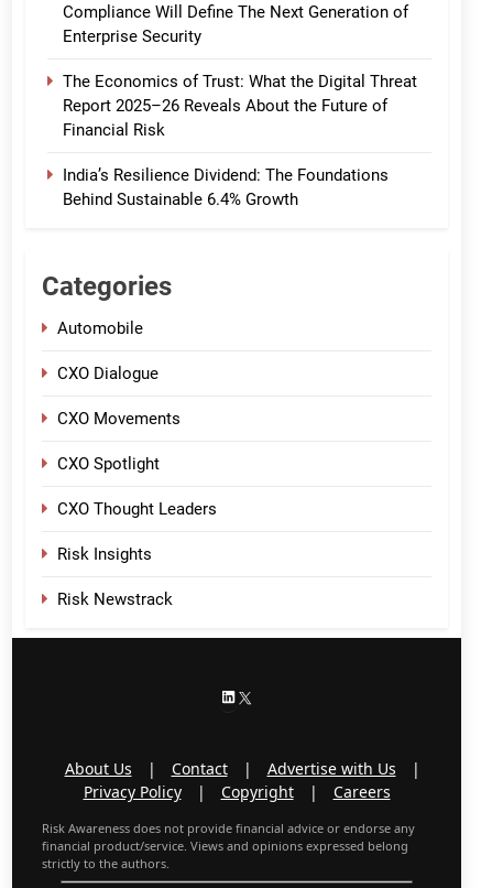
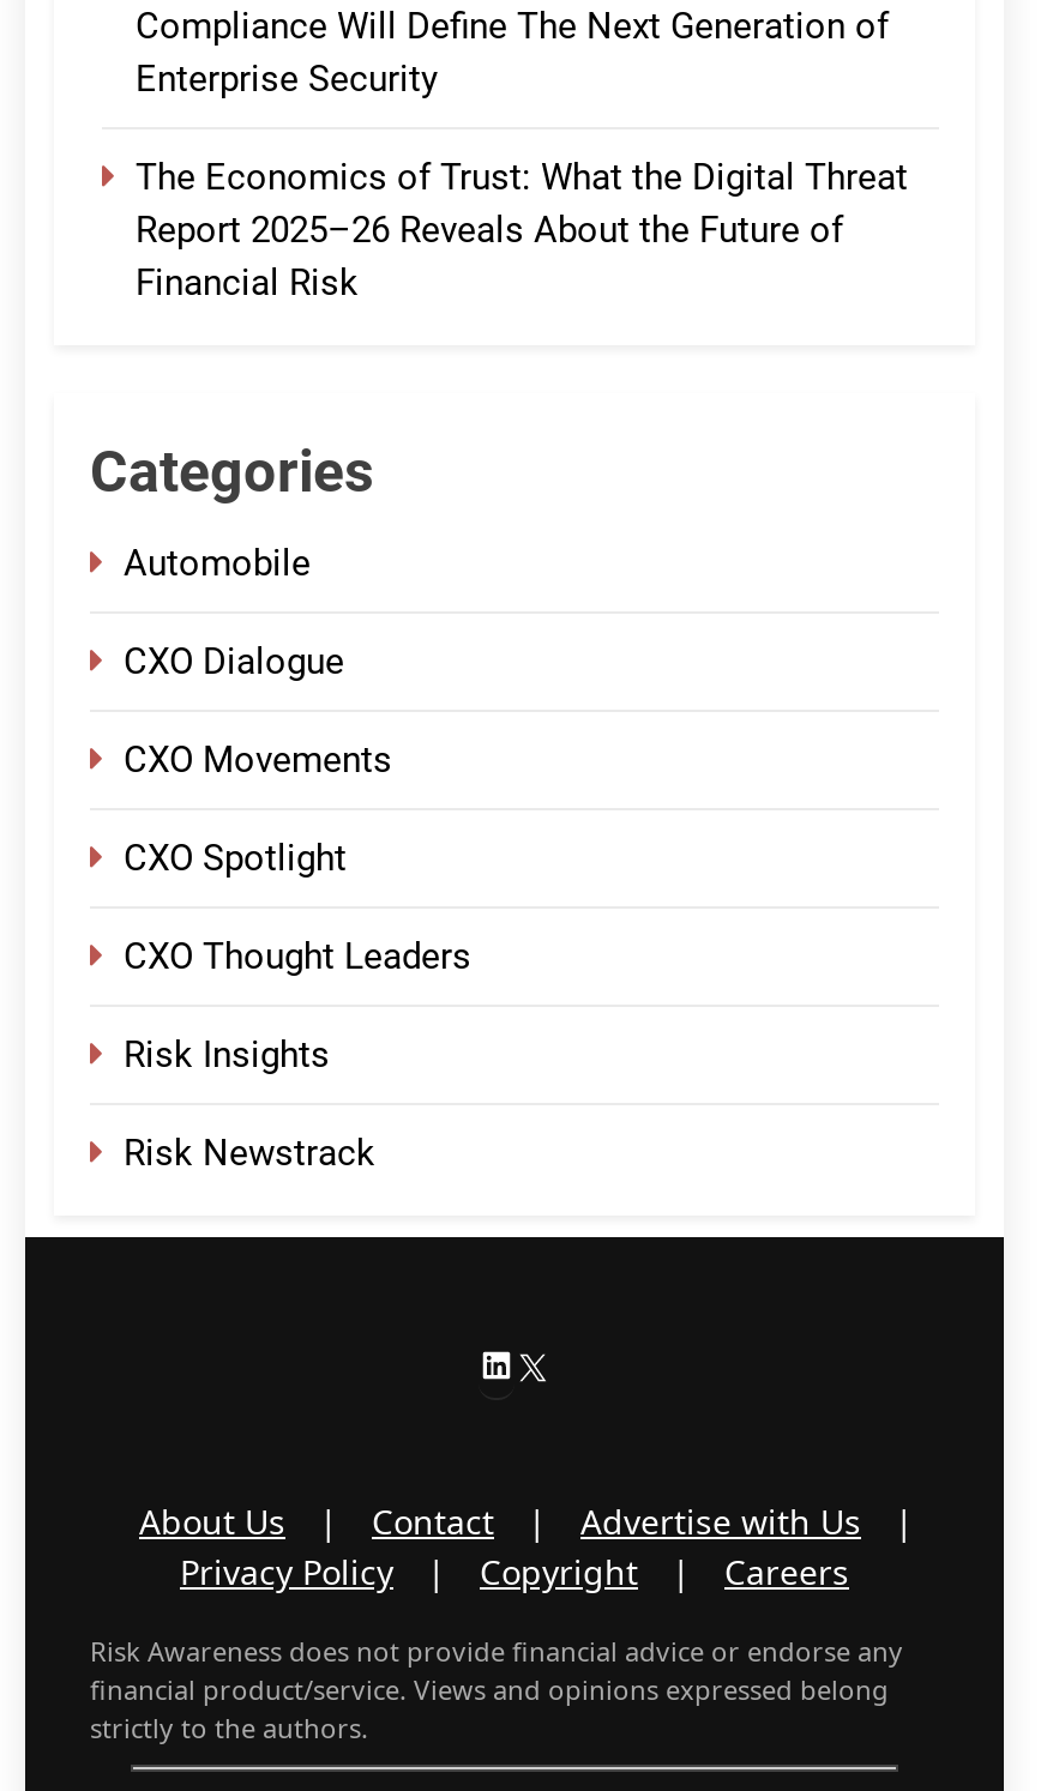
[63,165,389,210] India’s Resilience Dividend: The Foundations | Behind Sustainable 6.4% Growth -> none

